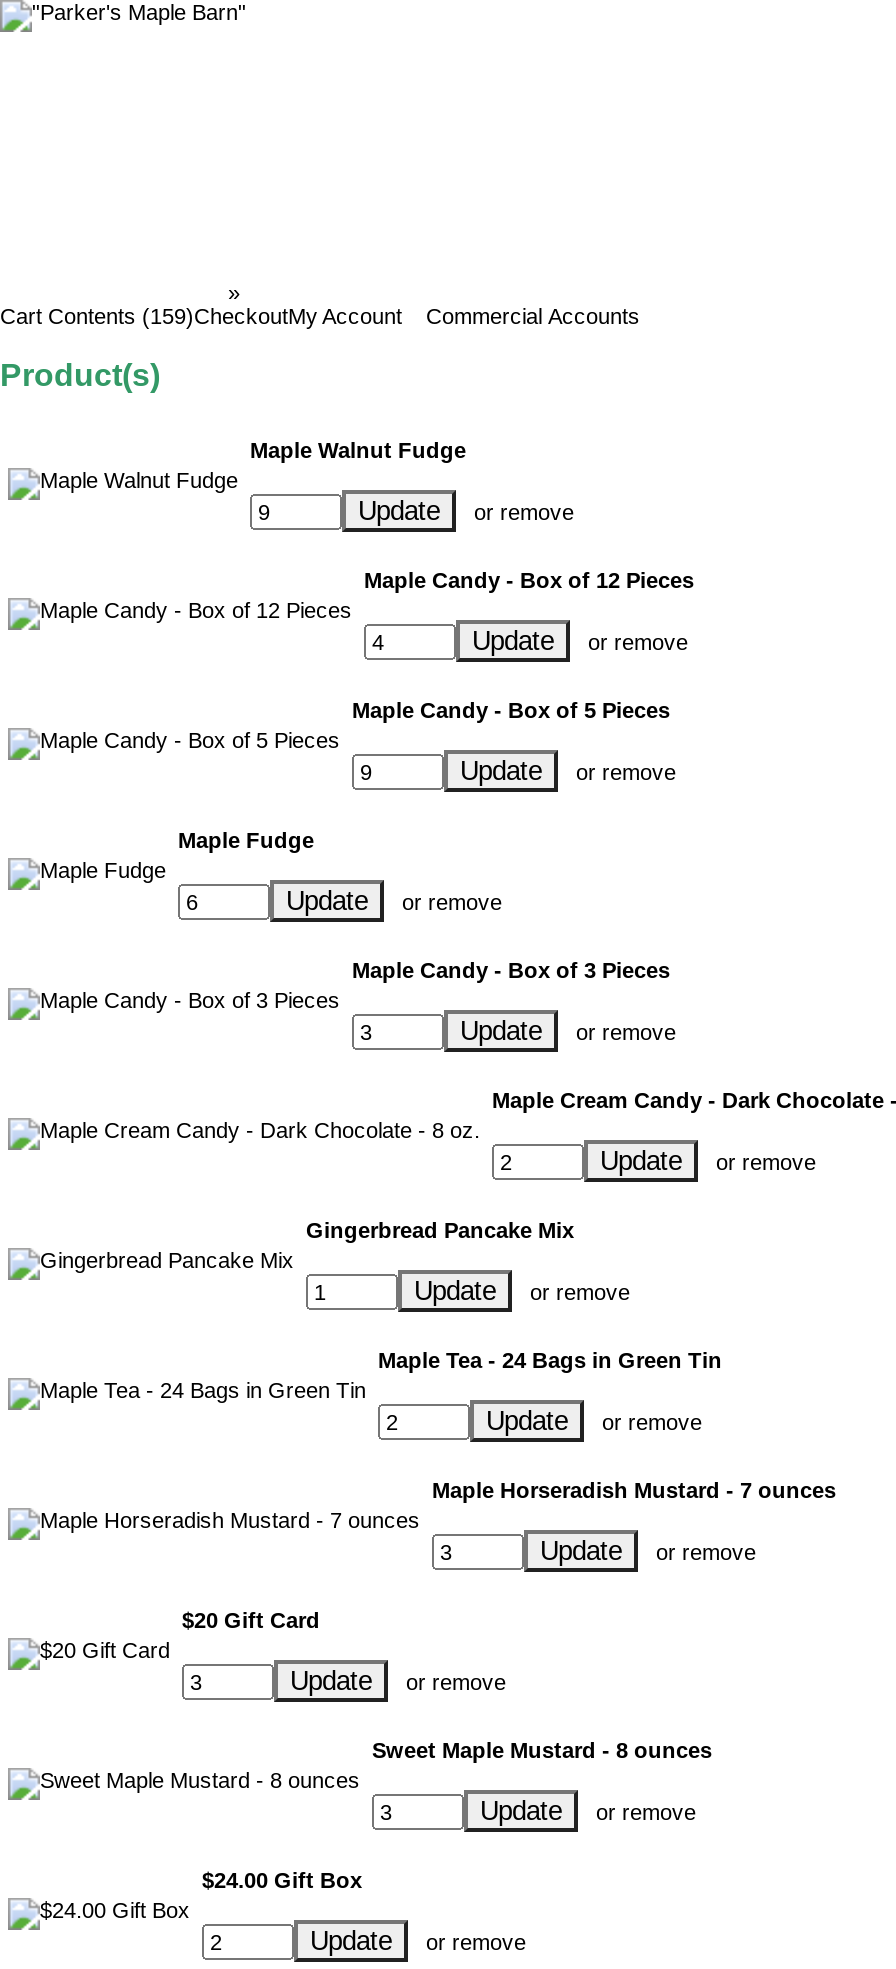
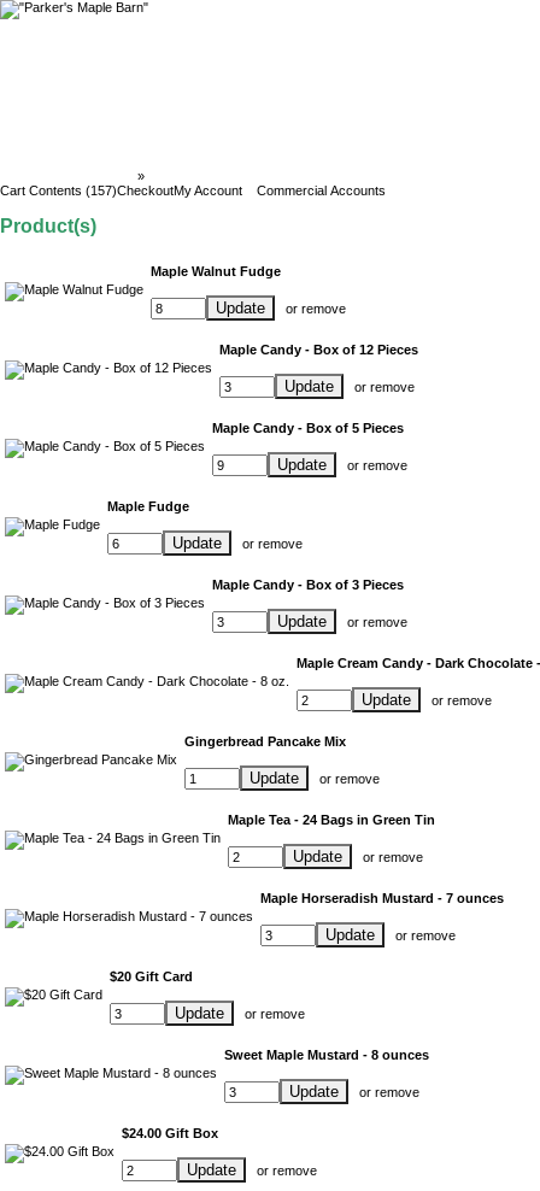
[0,304,402,328] Cart Contents (159)CheckoutMy Account -> [0,183,242,198] Cart Contents (157)CheckoutMy Account

